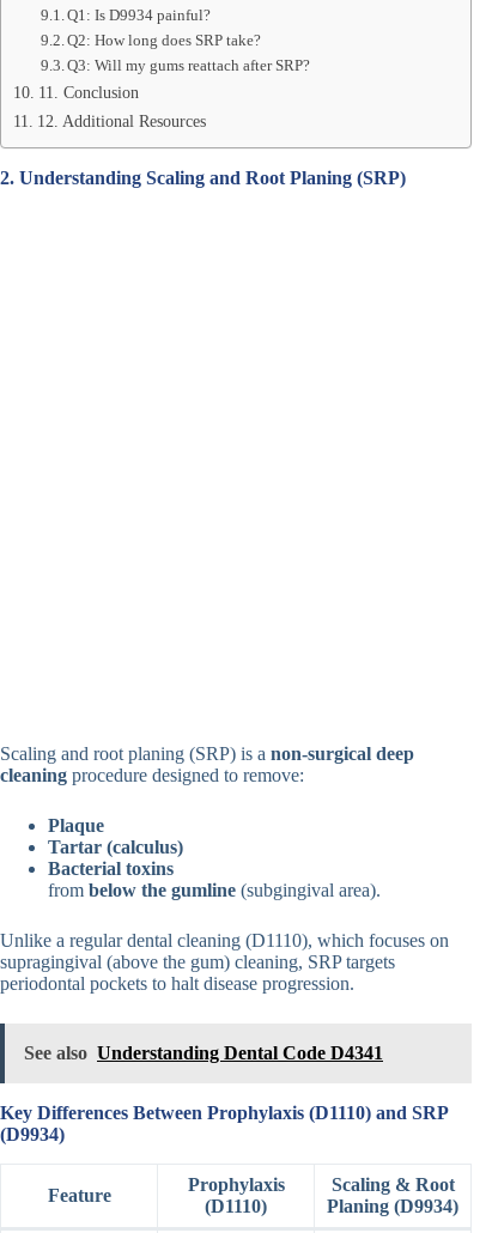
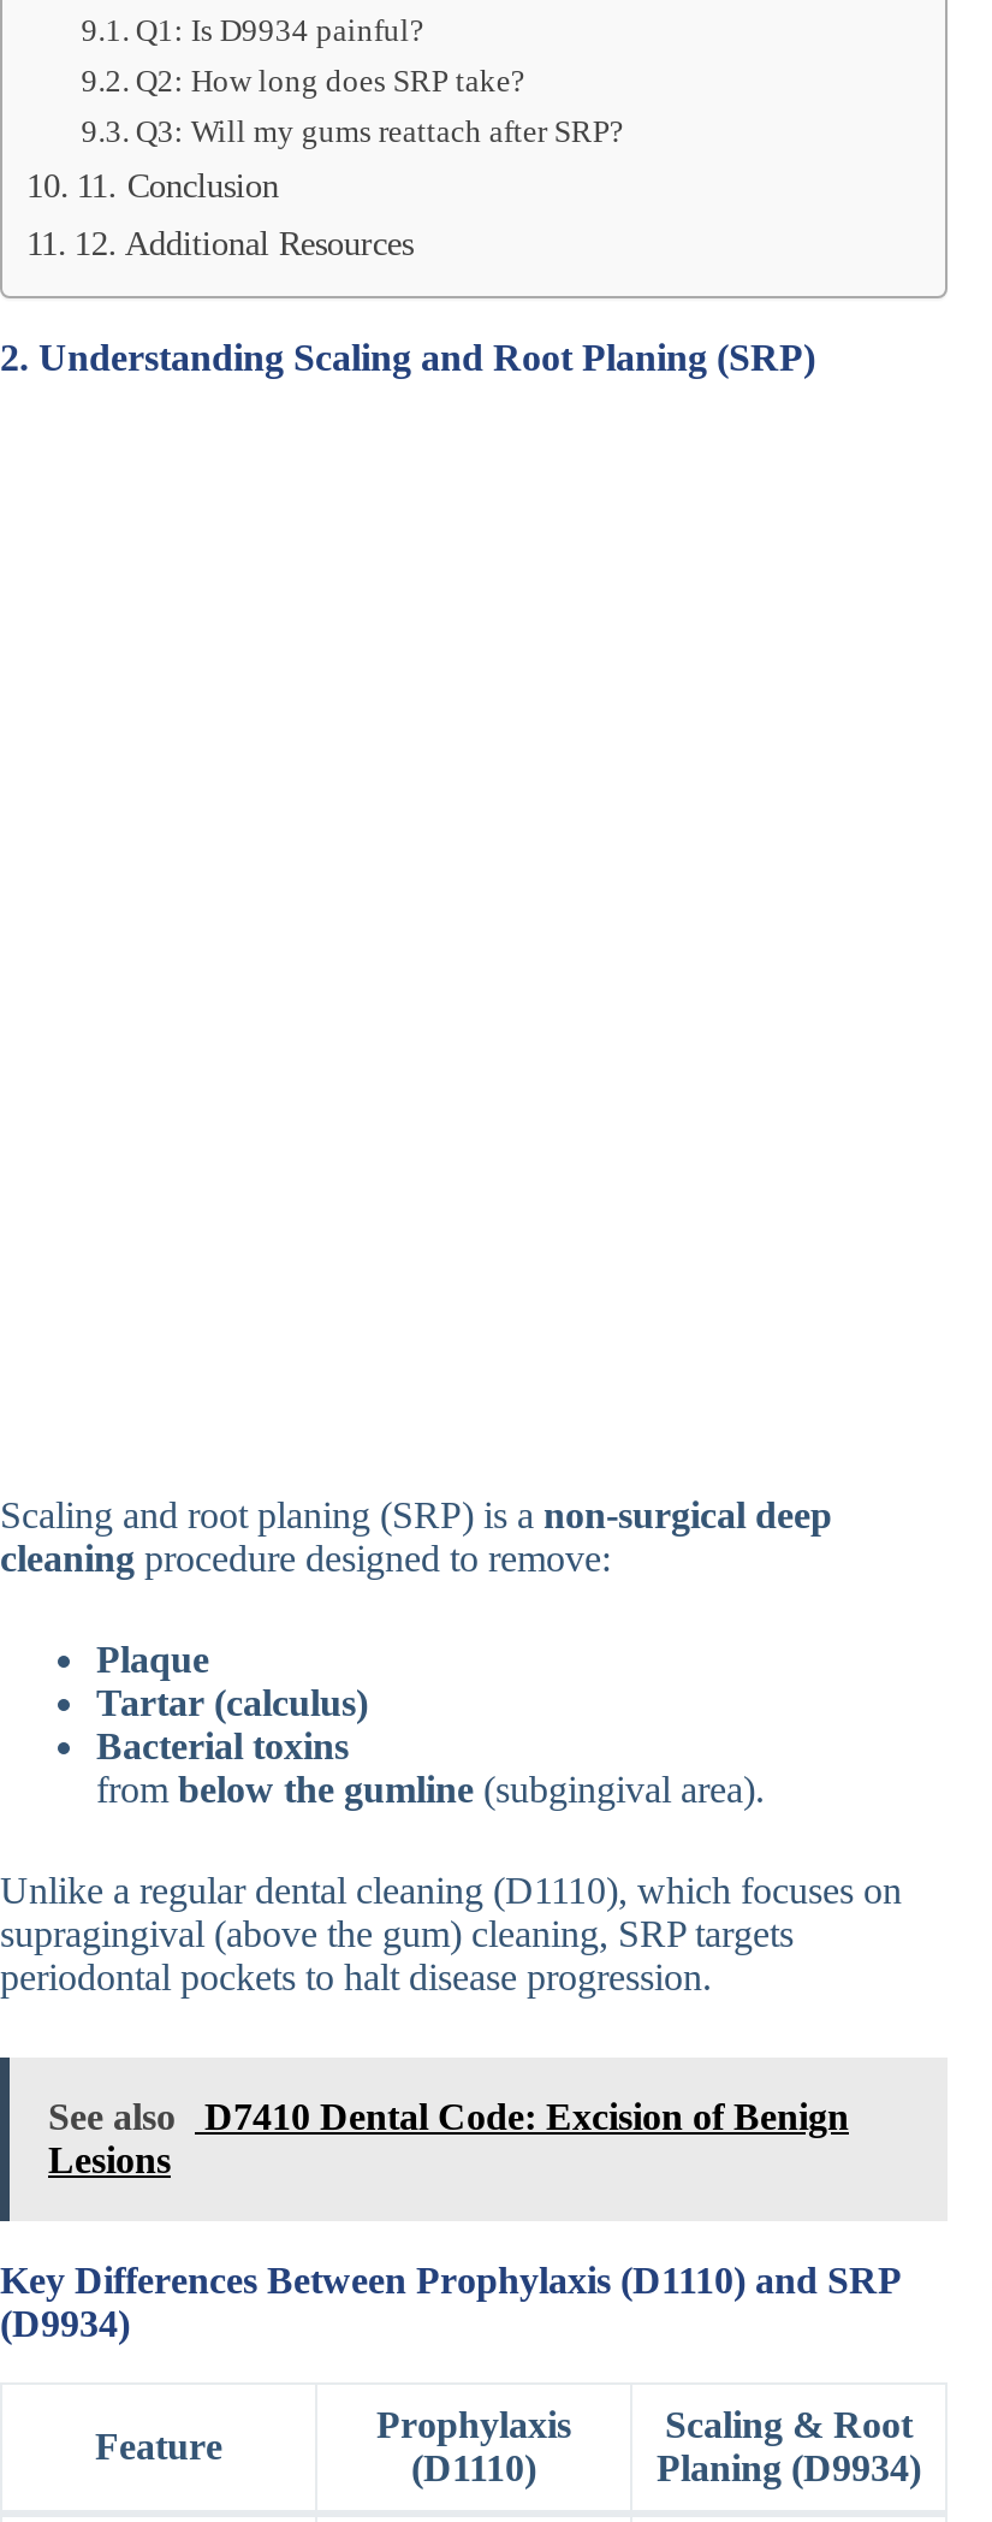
[24,1043,383,1063] See also Understanding Dental Code D4341 -> [48,2096,849,2180] See also D7410 Dental Code: Excision of Benign | Lesions

